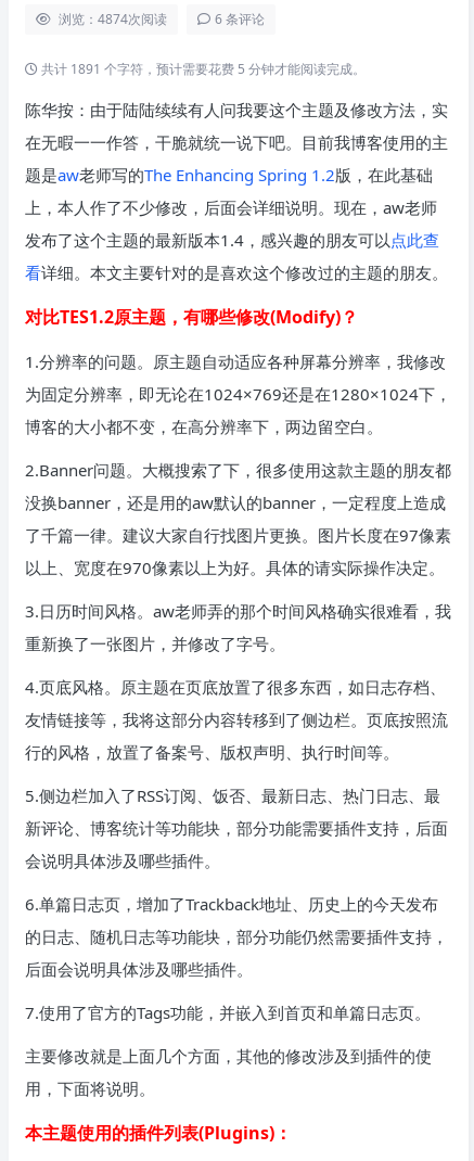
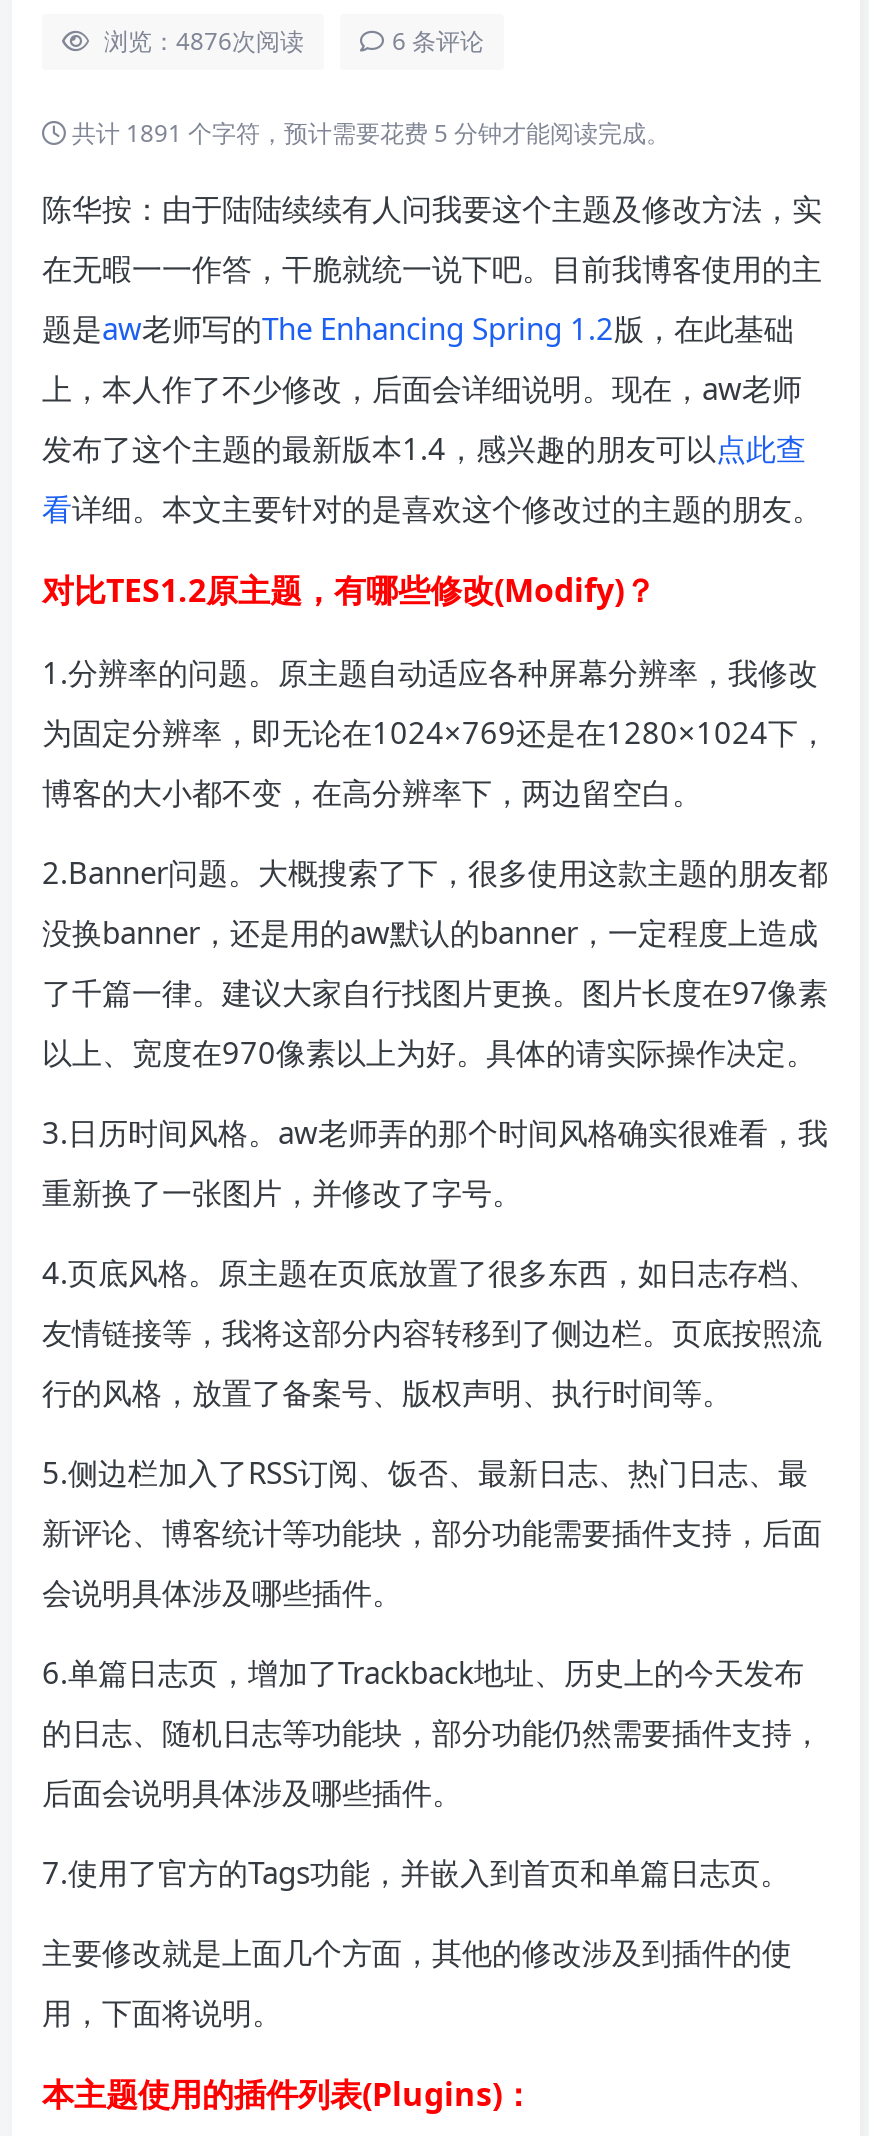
[59,10,167,28] 浏览：4874次阅读 -> [104,24,304,58] 浏览：4876次阅读

